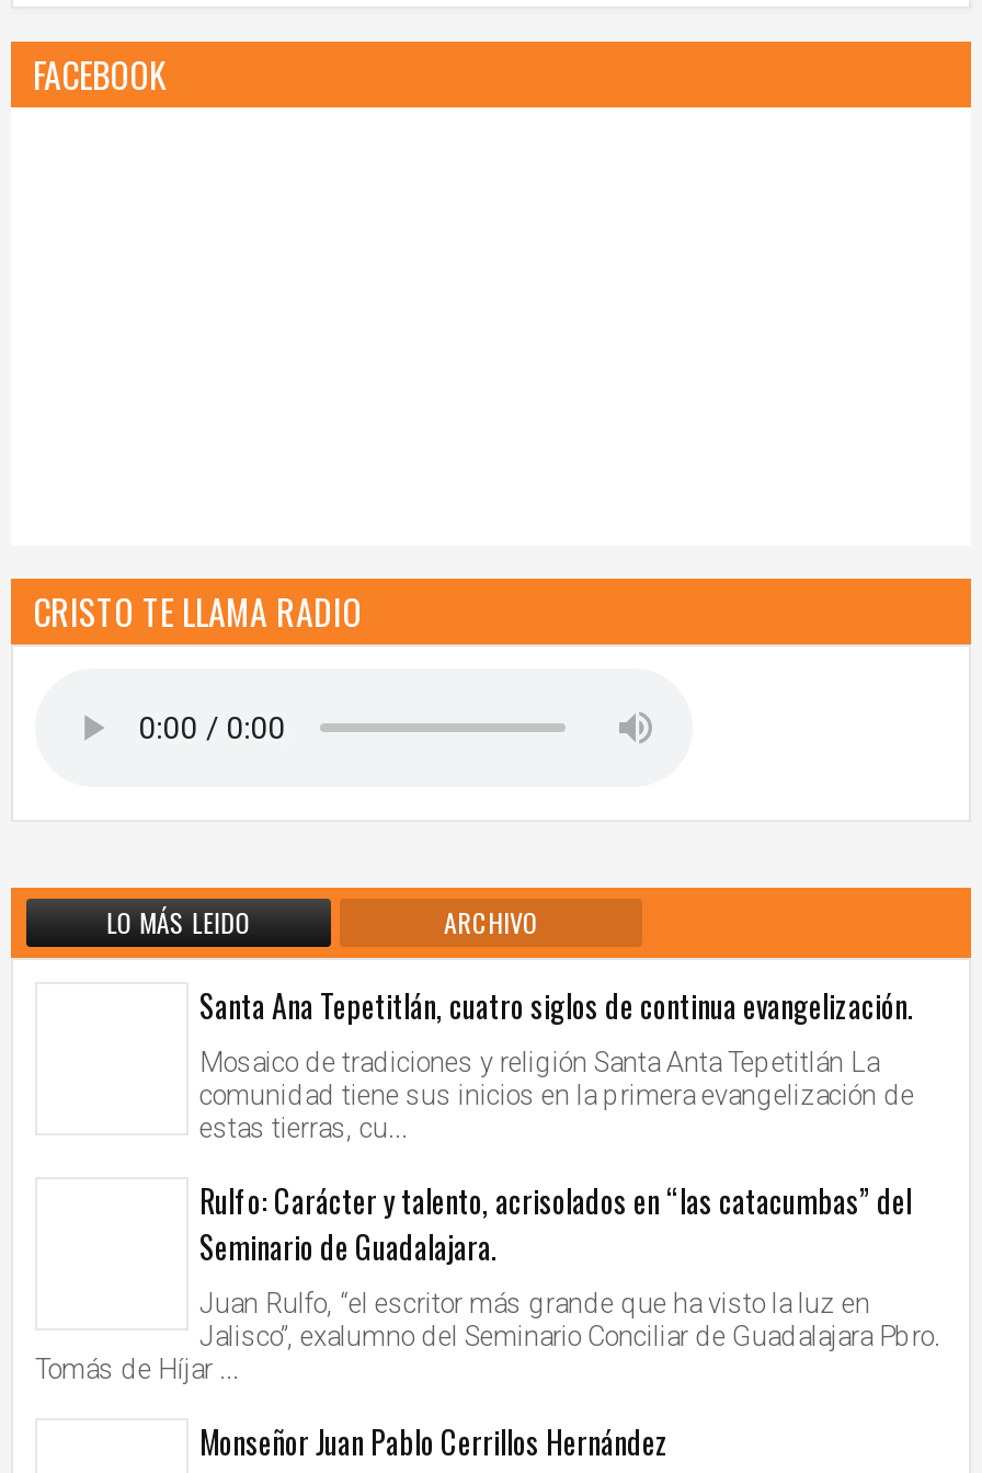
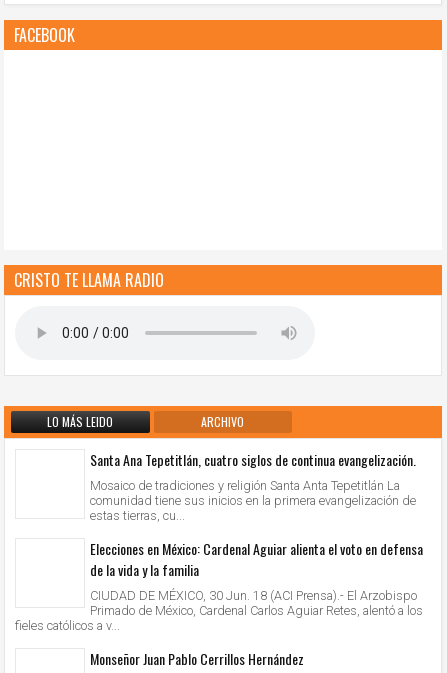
[35,1177,940,1384] Rulfo: Carácter y talento, acrisolados en “las catacumbas” del | Seminario de Guadalajara. | Juan Rulfo, “el escritor más grande que ha visto la luz en | Jalisco”, exalumno del Seminario Conciliar de Guadalajara Pbro. | Tomás de Híjar ... -> [15,538,423,633] Elecciones en México: Cardenal Aguiar alienta el voto en defensa | de la vida y la familia | CIUDAD DE MÉXICO, 30 Jun. 18 (ACI Prensa).- El Arzobispo | Primado de México, Cardenal Carlos Aguiar Retes, alentó a los | fieles católicos a v...

